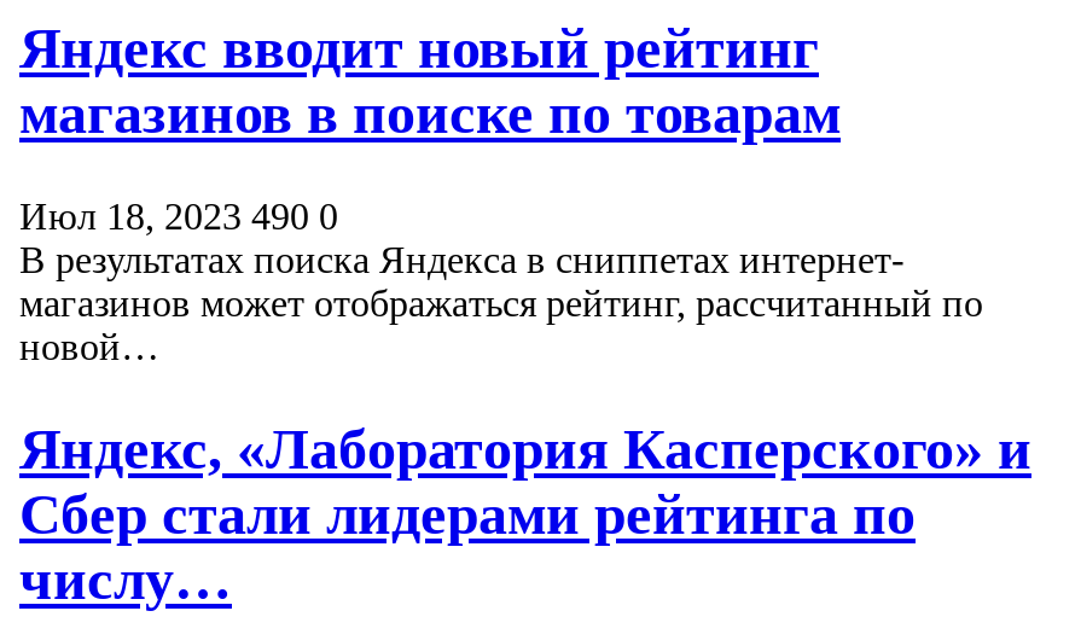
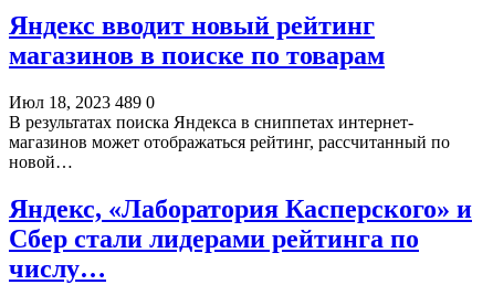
[19,196,338,237] Июл 18, 2023 490 0 -> [9,93,155,112] Июл 18, 2023 489 0

